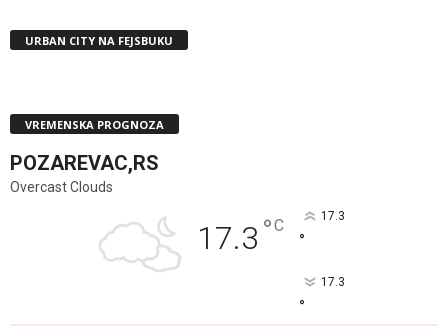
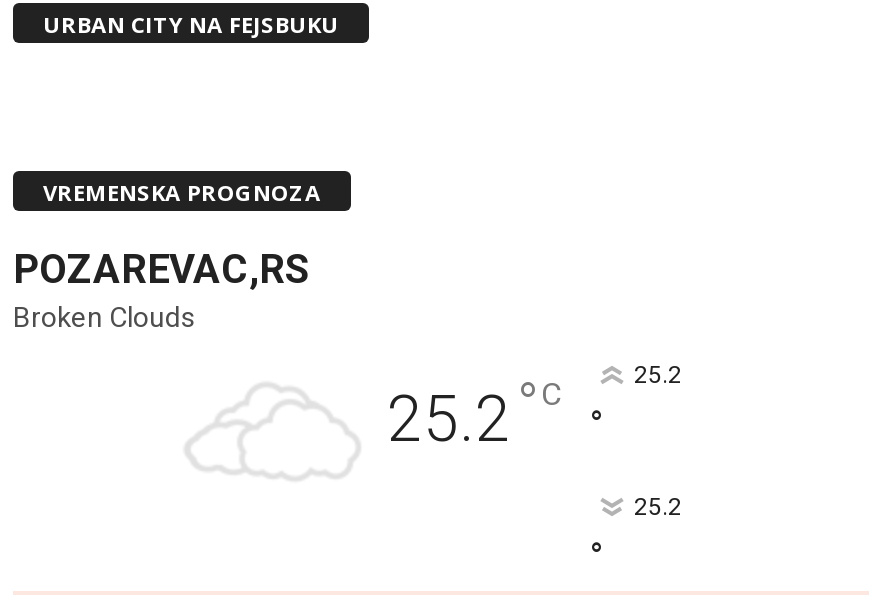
[10,179,113,195] Overcast Clouds -> [13,301,195,333] Broken Clouds
[197,213,284,257] 17.3 ° C -> [387,369,561,457] 25.2 ° C
[320,209,344,223] 17.3 -> [634,361,682,389] 25.2
[320,275,344,289] 17.3 -> [634,493,682,521] 25.2

